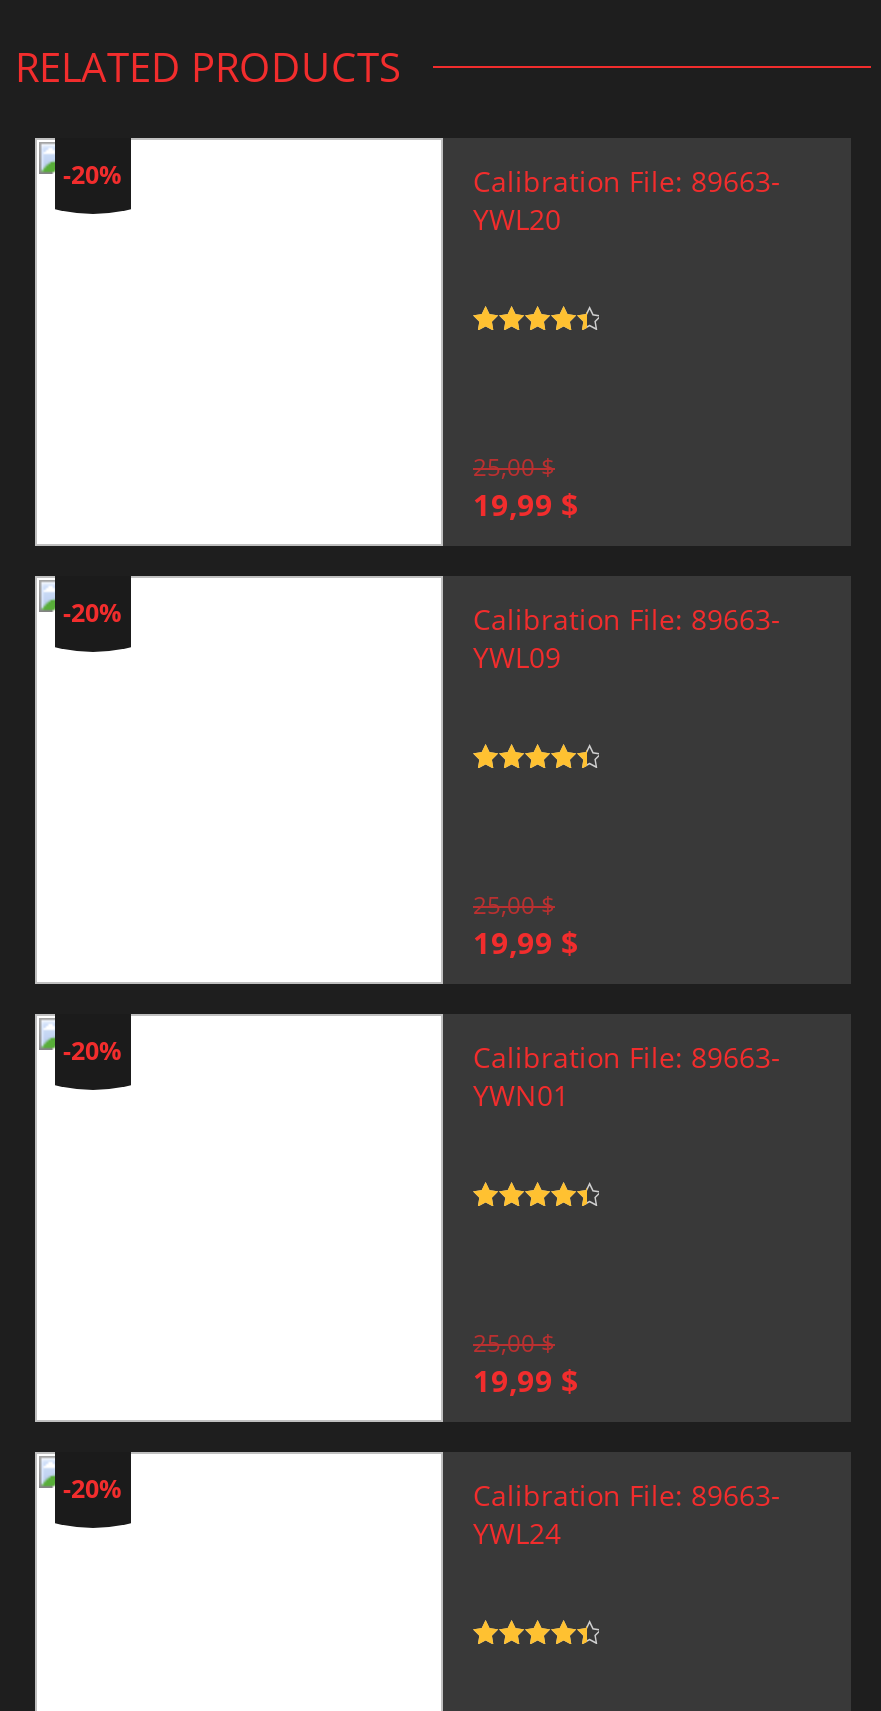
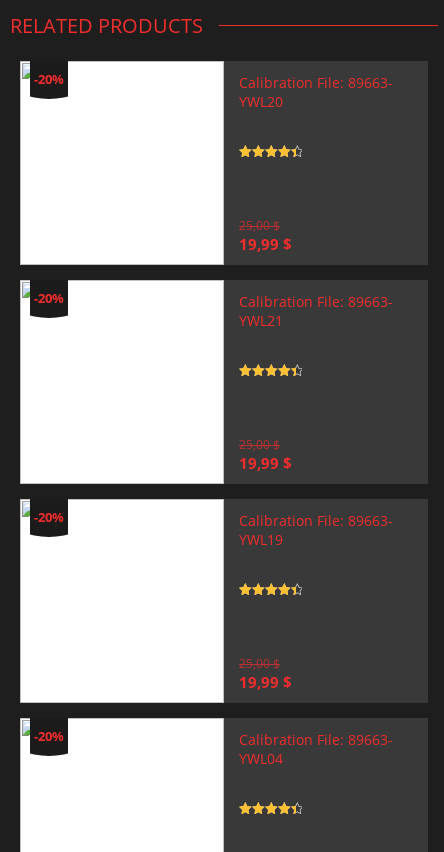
[473,638,561,676] YWL09 -> [239,311,283,330] YWL21
[473,1076,569,1114] YWN01 -> [239,530,283,549] YWL19
[473,1514,561,1552] YWL24 -> [239,749,283,768] YWL04

